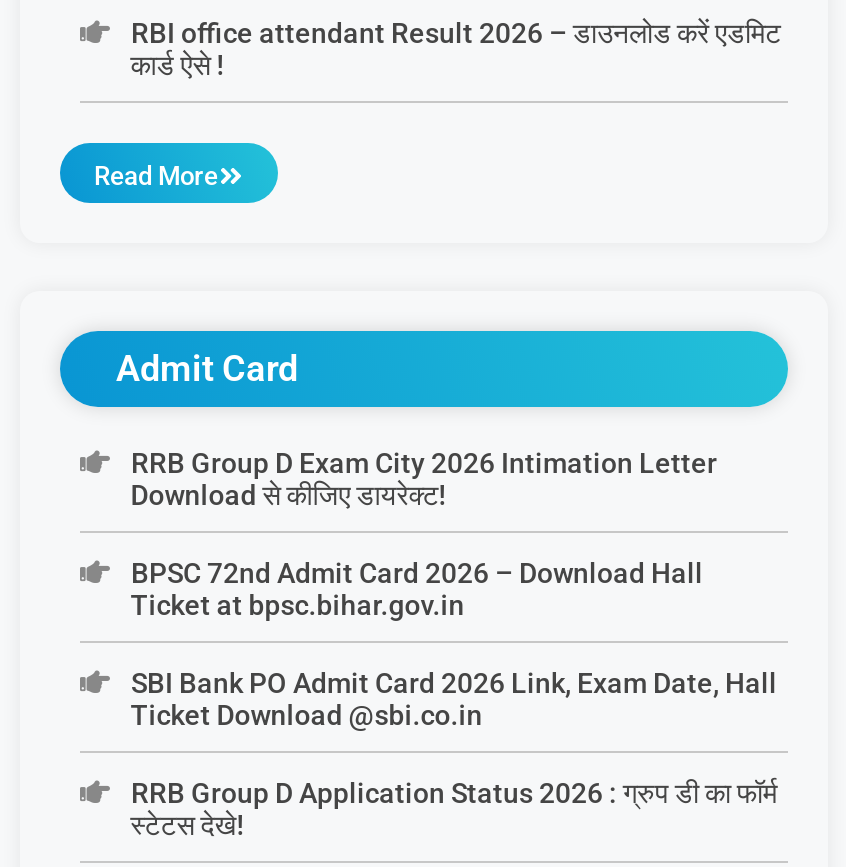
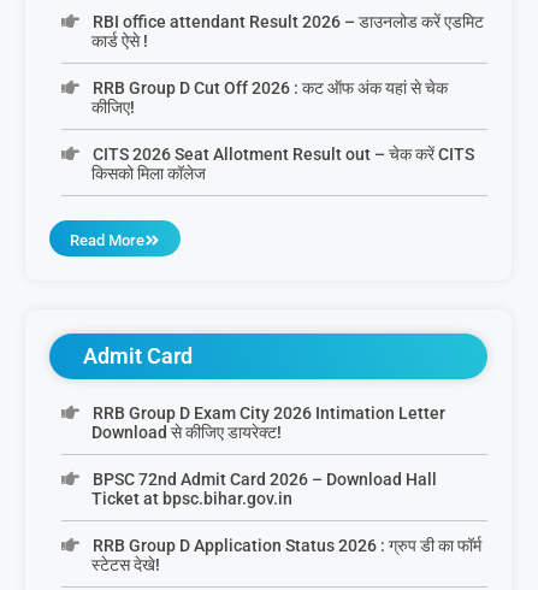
none -> [92,78,474,183] RRB Group D Cut Off 2026 : कट ऑफ अंक यहां से चेक | कीजिए! | CITS 2026 Seat Allotment Result out – चेक करें CITS | किसको मिला कॉलेज
moved [94,161,717,621] -> [70,231,445,508]: Read More | Admit Card | RRB Group D Exam City 2026 Intimation Letter | Download से कीजिए डायरेक्ट! | BPSC 72nd Admit Card 2026 – Download Hall | Ticket at bpsc.bihar.gov.in
[130,667,777,731] SBI Bank PO Admit Card 2026 Link, Exam Date, Hall | Ticket Download @sbi.co.in -> none

